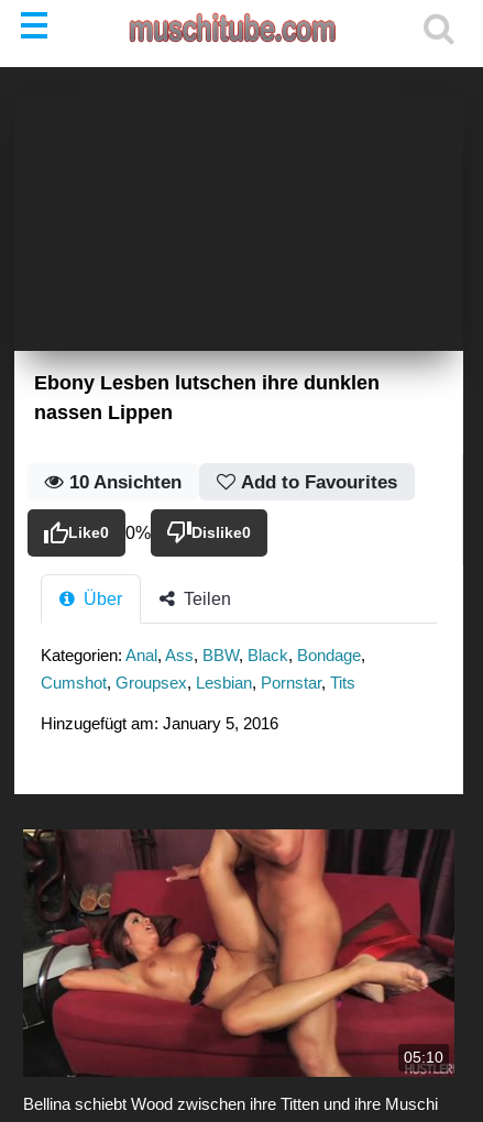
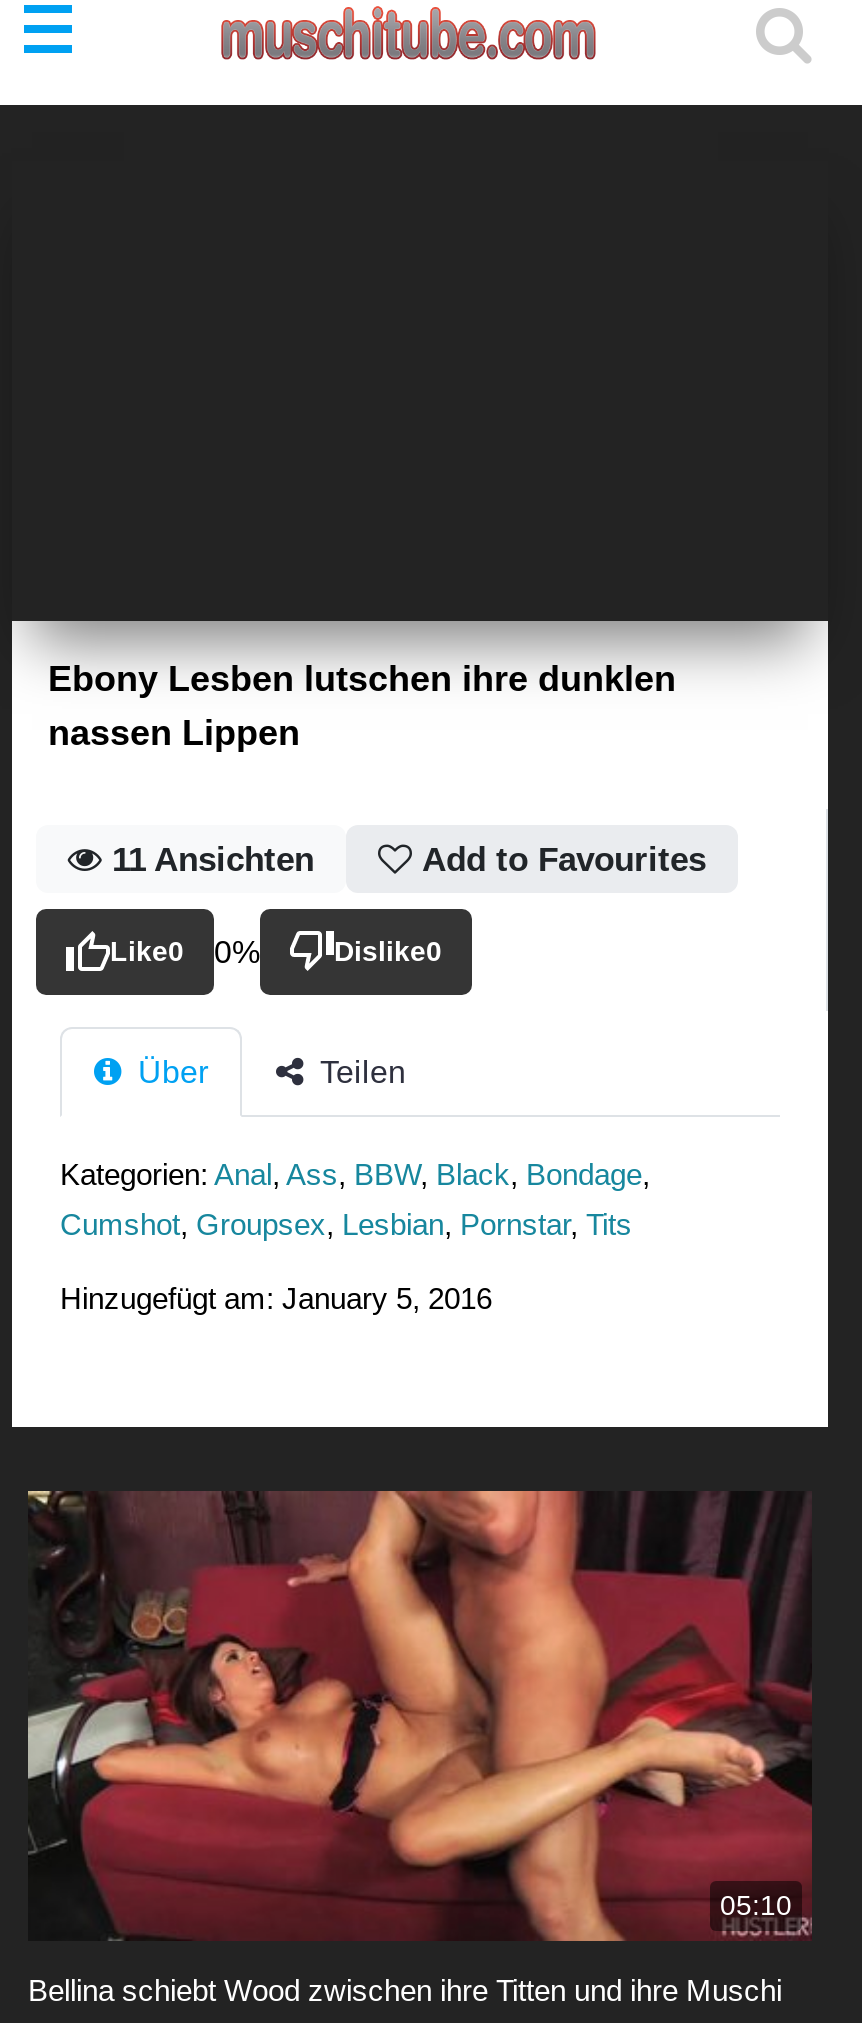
[64,471,182,492] 10 Ansichten -> [102,840,314,878] 11 Ansichten

